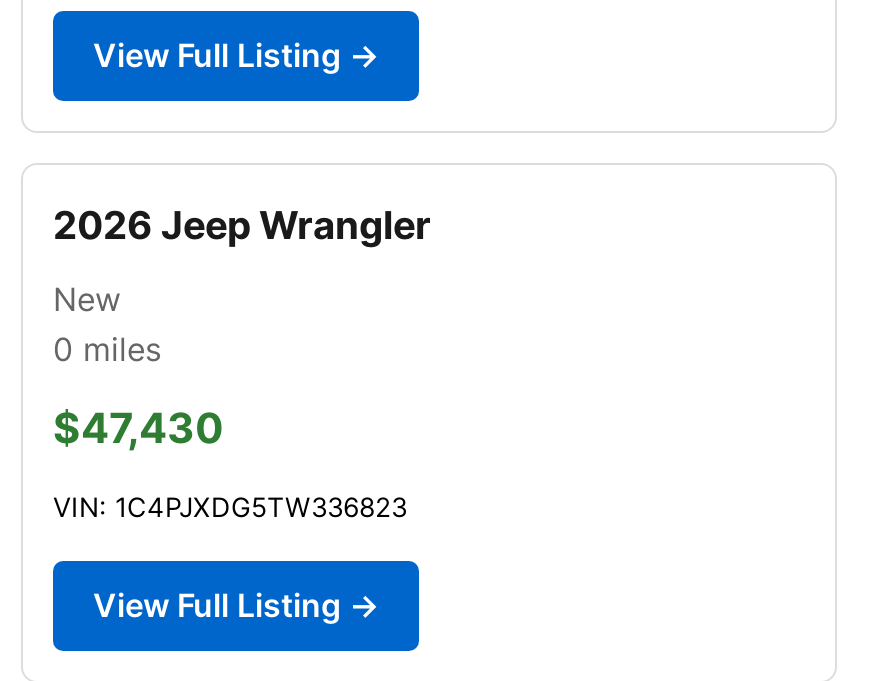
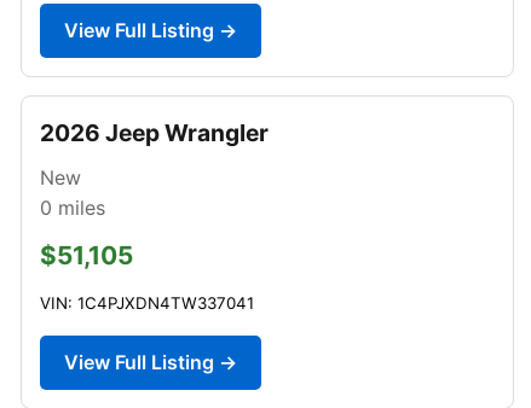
[53,403,223,453] $47,430 -> [40,240,133,270] $51,105
[53,491,407,523] VIN: 1C4PJXDG5TW336823 -> [40,293,254,313] VIN: 1C4PJXDN4TW337041

